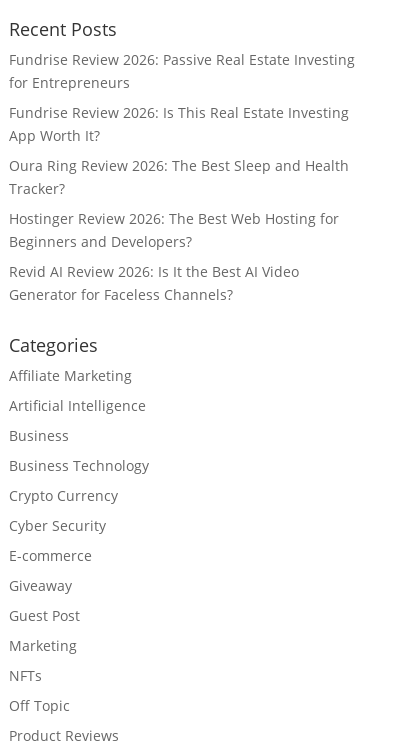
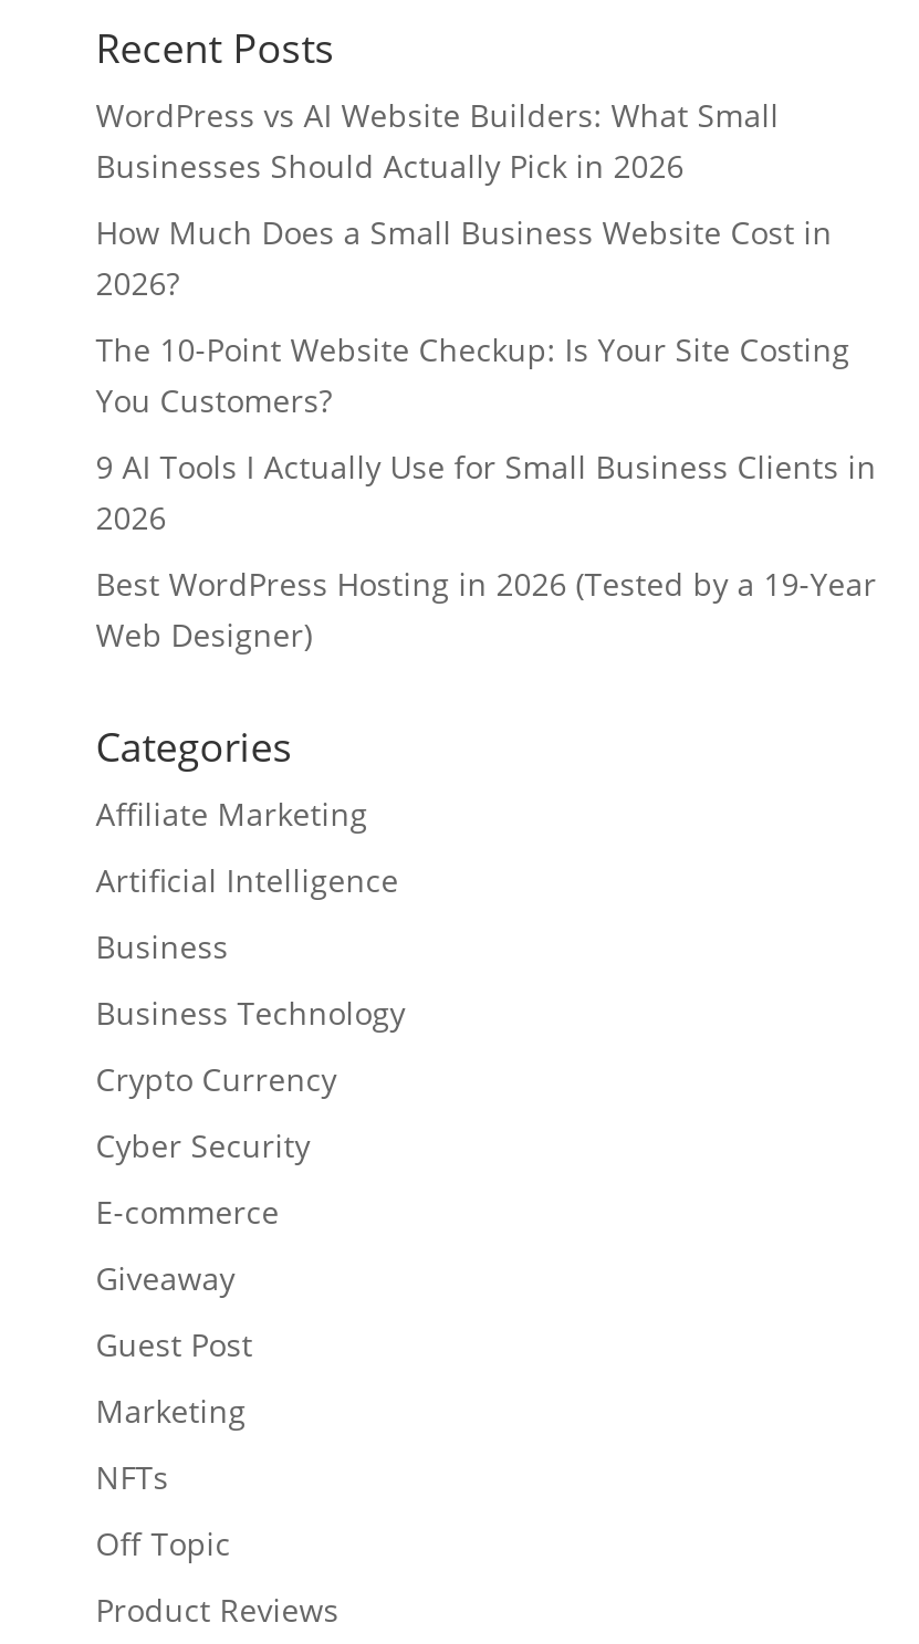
[9,50,355,92] Fundrise Review 2026: Passive Real Estate Investing | for Entrepreneurs -> [96,95,779,188] WordPress vs AI Website Builders: What Small | Businesses Should Actually Pick in 2026
[9,103,349,145] Fundrise Review 2026: Is This Real Estate Investing | App Worth It? -> [96,212,832,305] How Much Does a Small Business Website Cost in | 2026?
[9,156,349,198] Oura Ring Review 2026: The Best Sleep and Health | Tracker? -> [96,329,850,422] The 10-Point Website Checkup: Is Your Site Costing | You Customers?
[9,209,339,251] Hostinger Review 2026: The Best Web Hosting for | Beginners and Developers? -> [96,446,877,539] 9 AI Tools I Actually Use for Small Business Clients in | 2026
[9,262,299,304] Revid AI Review 2026: Is It the Best AI Video | Generator for Faceless Channels? -> [96,564,877,656] Best WordPress Hosting in 2026 (Tested by a 19-Year | Web Designer)

